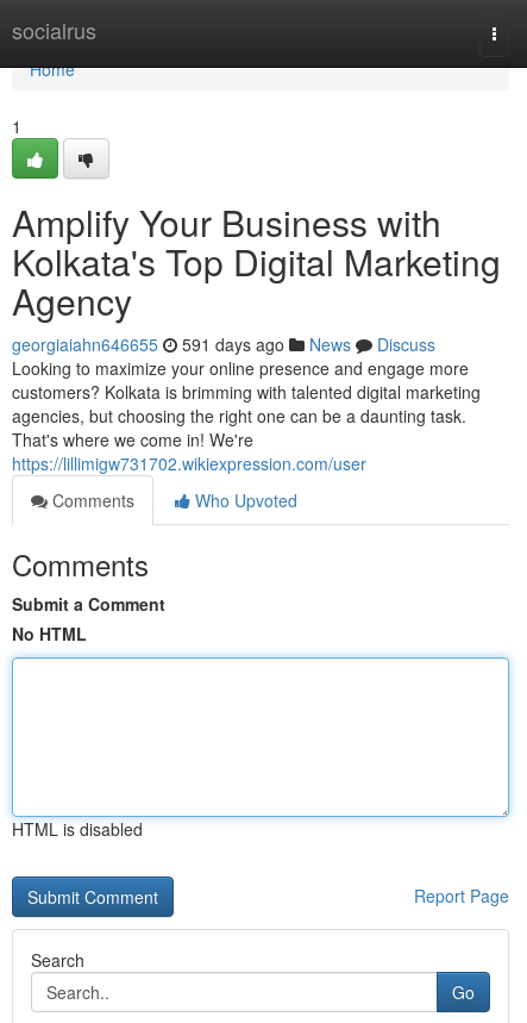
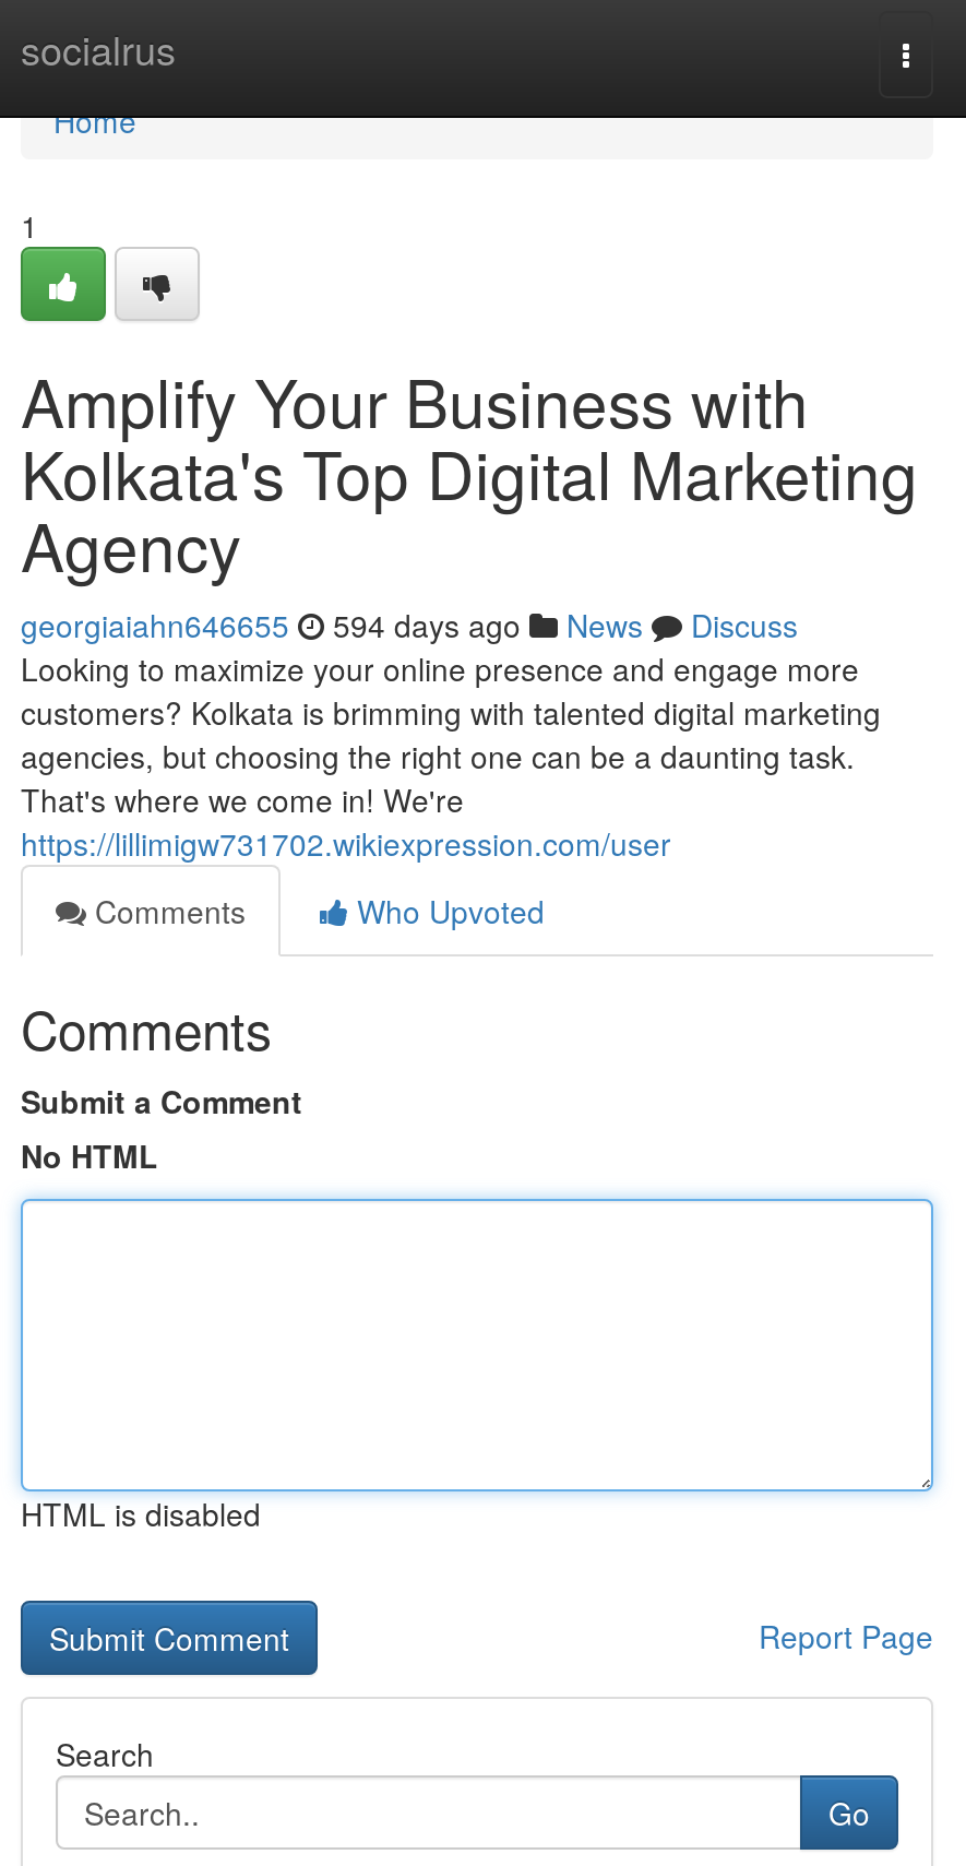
[12,332,435,356] georgiaiahn646655 591 days ago News Discuss -> [21,603,798,646] georgiaiahn646655 594 days ago News Discuss

